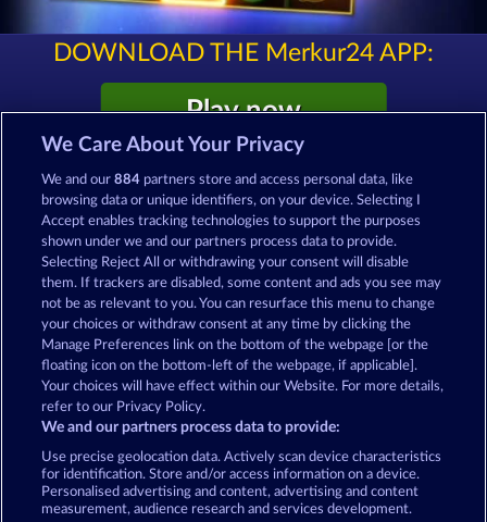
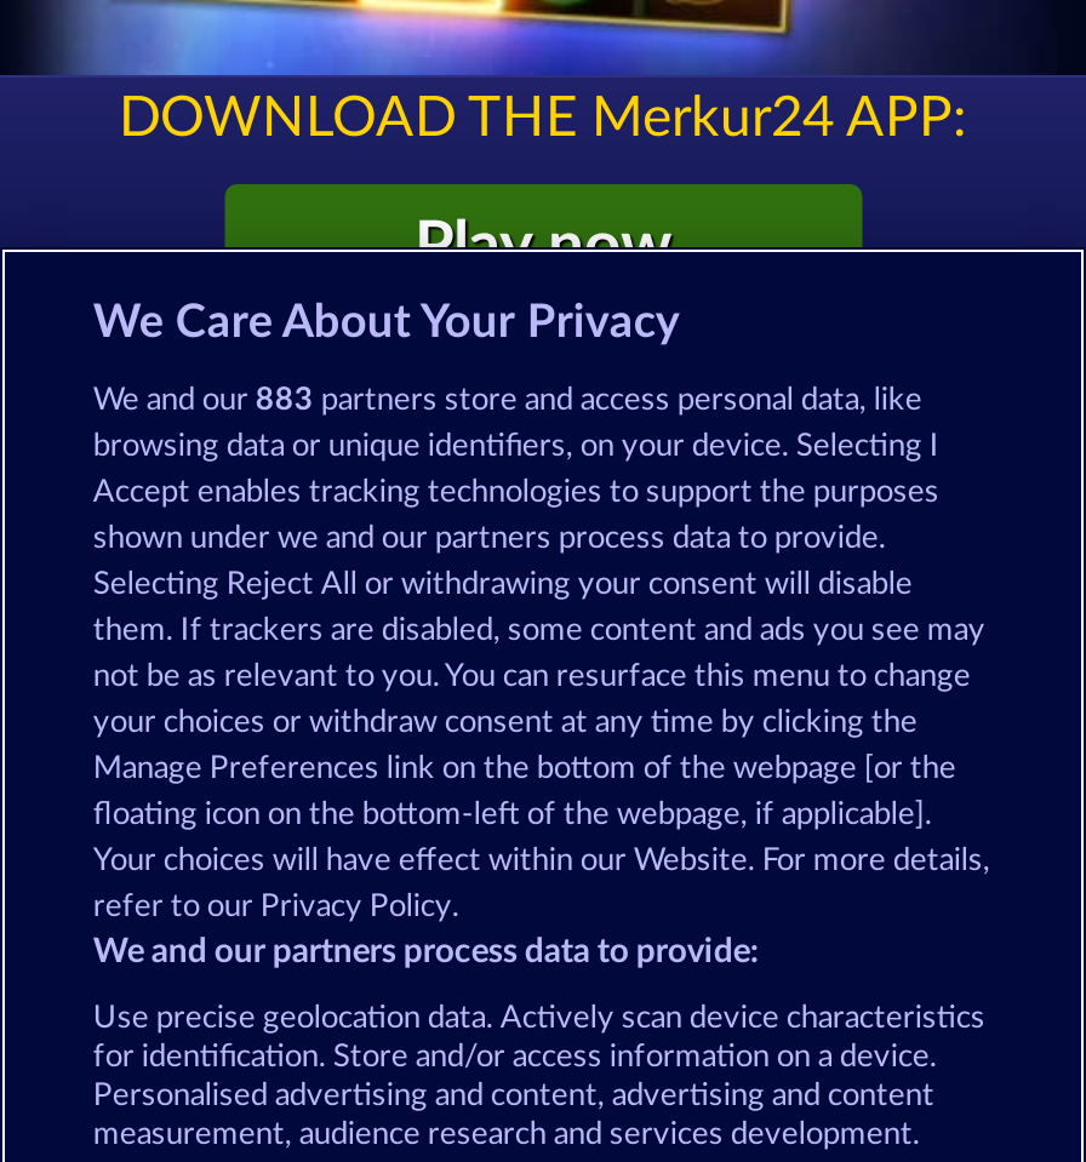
[42,173,414,187] We and our 884 partners store and access personal data, like -> [93,385,922,417] We and our 883 partners store and access personal data, like

